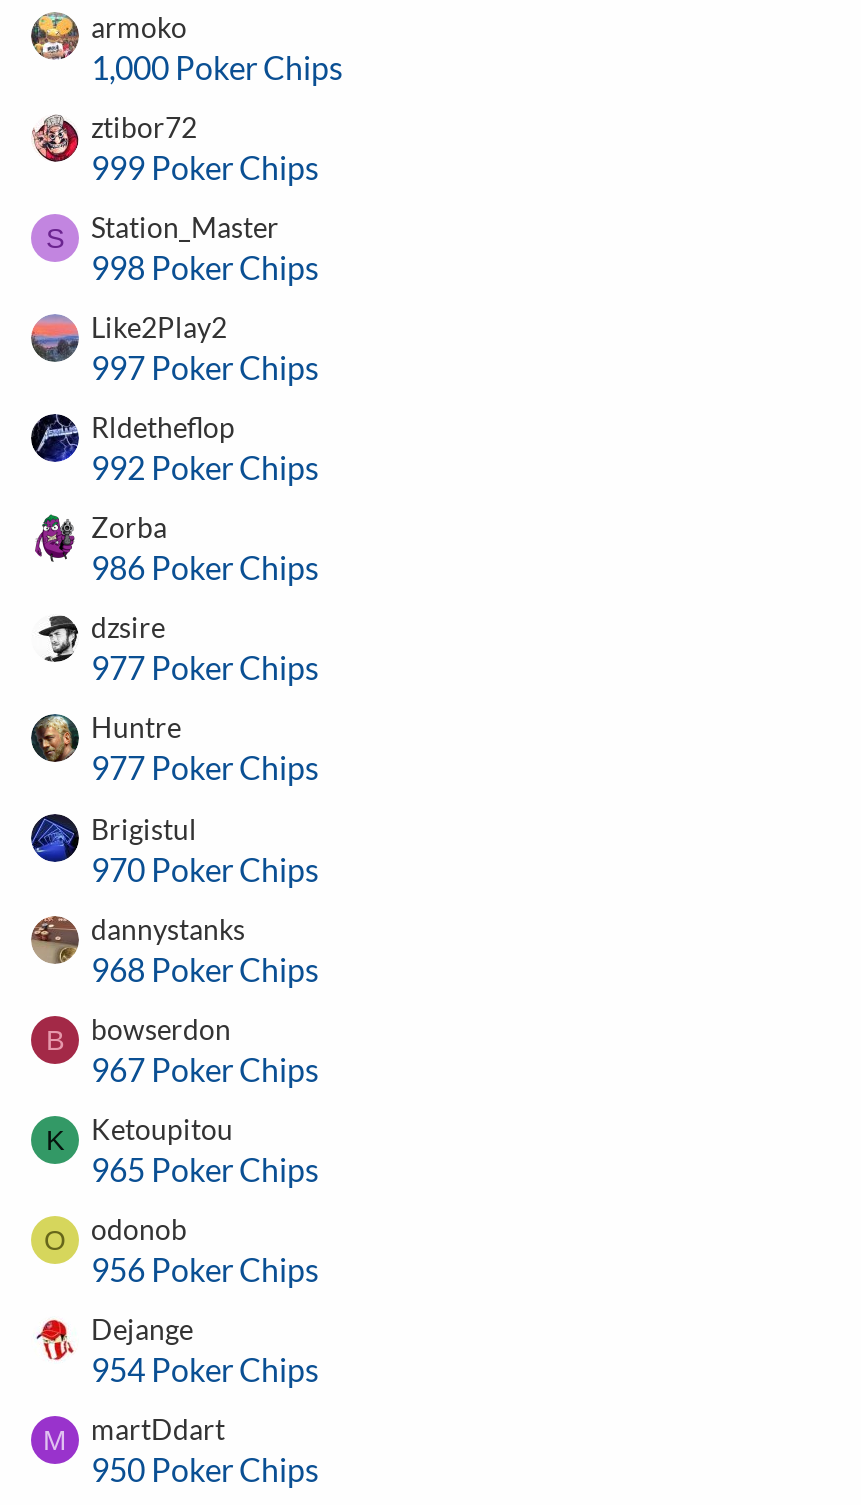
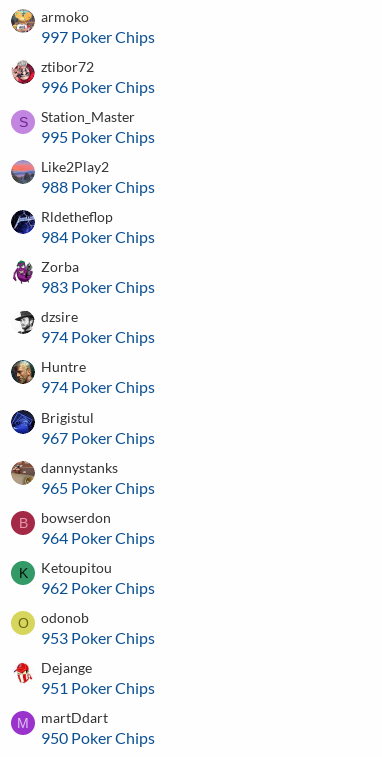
[91,47,343,85] 1,000 Poker Chips -> [41,26,155,45] 997 Poker Chips
[91,147,319,185] 999 Poker Chips -> [41,77,155,96] 996 Poker Chips
[91,248,319,286] 998 Poker Chips -> [41,127,155,146] 995 Poker Chips
[91,348,319,386] 997 Poker Chips -> [41,177,155,196] 988 Poker Chips
[91,448,319,486] 992 Poker Chips -> [41,227,155,246] 984 Poker Chips
[91,548,319,586] 986 Poker Chips -> [41,277,155,296] 983 Poker Chips
[91,648,319,686] 977 Poker Chips -> [41,327,155,346] 974 Poker Chips
[91,749,319,787] 977 Poker Chips -> [41,377,155,396] 974 Poker Chips
[91,849,319,887] 970 Poker Chips -> [41,427,155,446] 967 Poker Chips
[91,949,319,987] 968 Poker Chips -> [41,478,155,497] 965 Poker Chips
[91,1050,319,1088] 967 Poker Chips -> [41,528,155,547] 964 Poker Chips
[91,1150,319,1188] 965 Poker Chips -> [41,578,155,597] 962 Poker Chips
[91,1250,319,1288] 956 Poker Chips -> [41,628,155,647] 953 Poker Chips
[91,1350,319,1388] 954 Poker Chips -> [41,678,155,697] 951 Poker Chips

